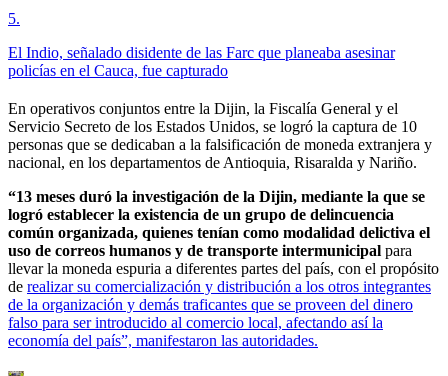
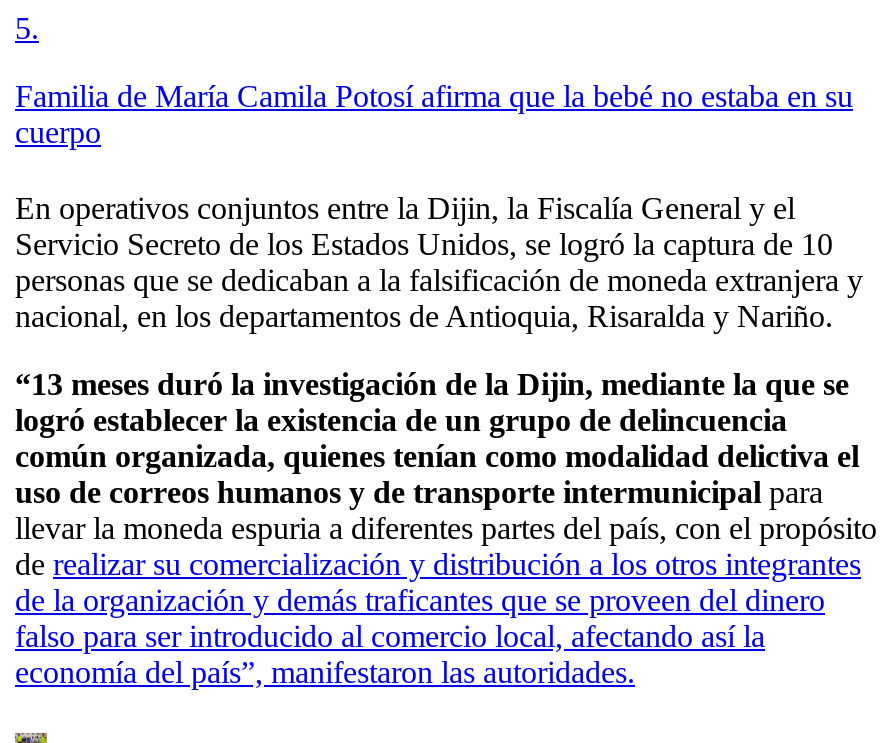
[8,44,395,79] El Indio, señalado disidente de las Farc que planeaba asesinar | policías en el Cauca, fue capturado -> [15,79,853,149] Familia de María Camila Potosí afirma que la bebé no estaba en su | cuerpo

